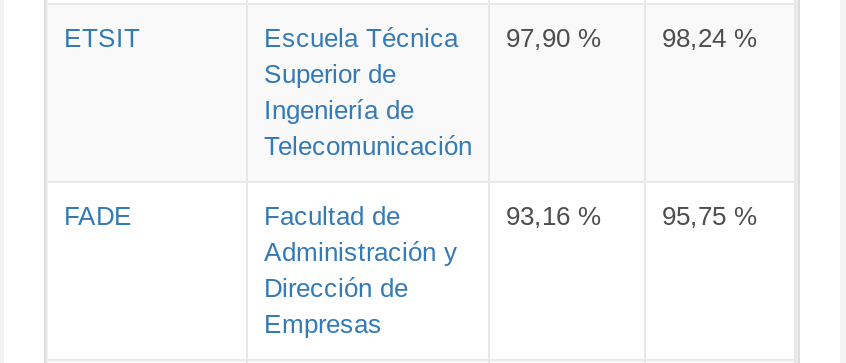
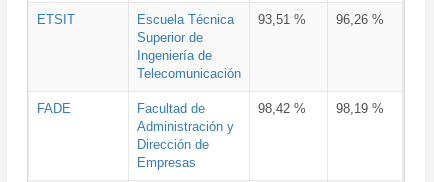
[506,22,602,52] 97,90 % -> [258,11,306,26] 93,51 %
[662,22,758,52] 98,24 % -> [336,11,384,26] 96,26 %
[506,200,602,230] 93,16 % -> [258,100,306,115] 98,42 %
[662,200,758,230] 95,75 % -> [336,100,384,115] 98,19 %

